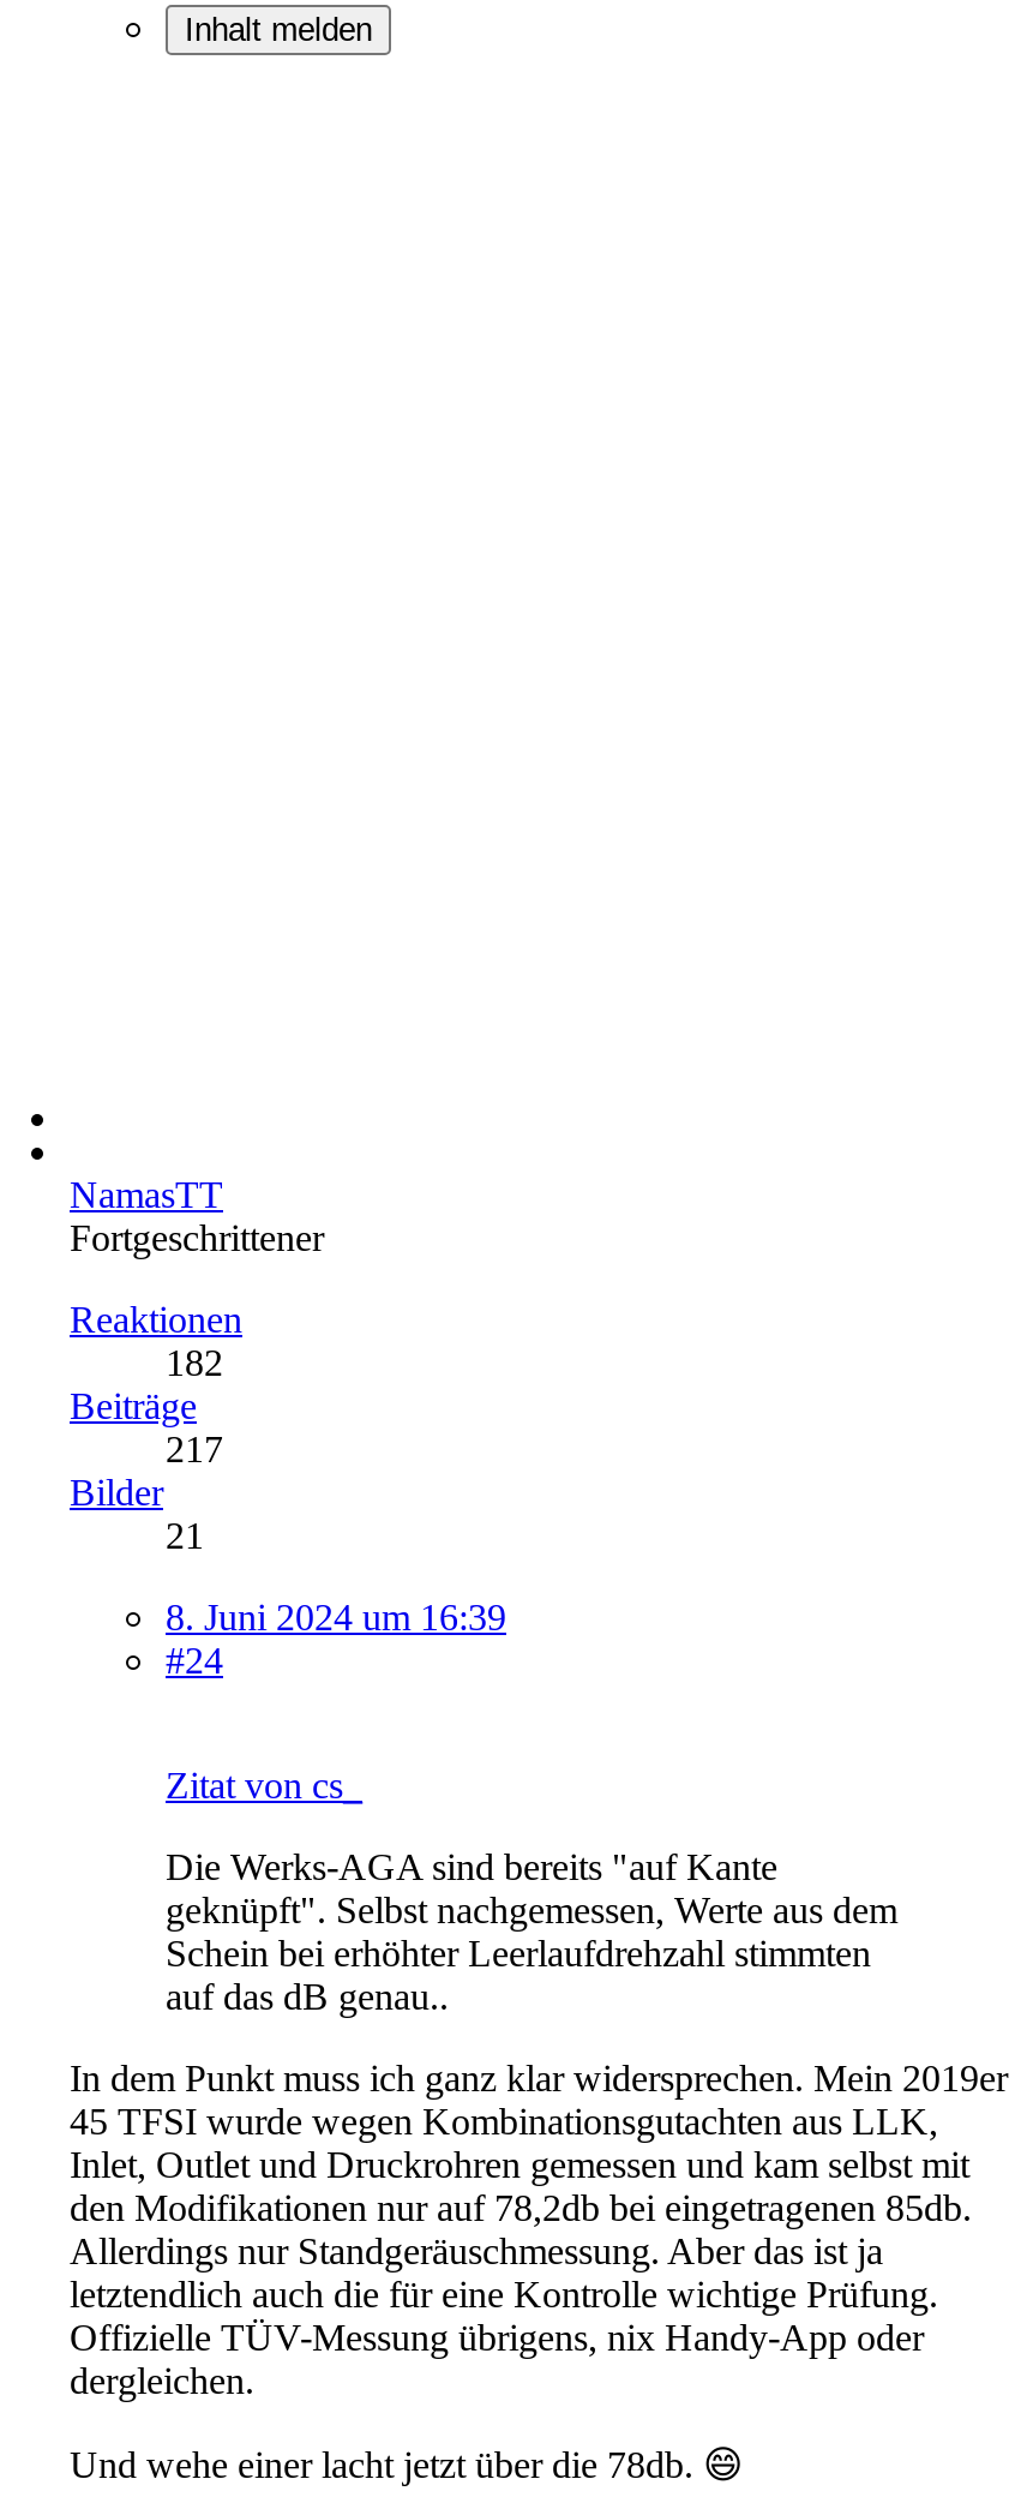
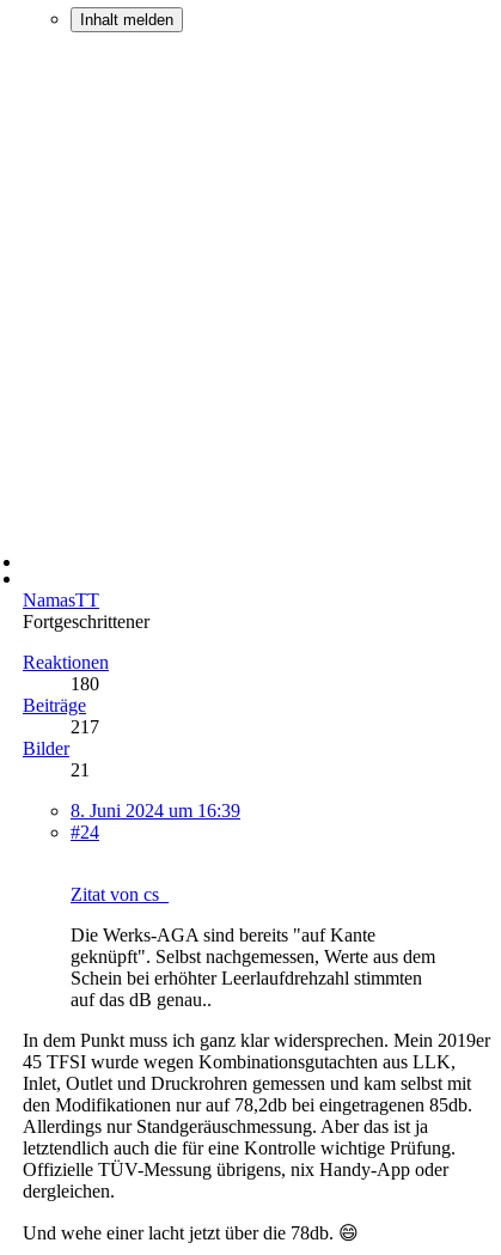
[166,1342,223,1382] 182 -> [71,673,99,694] 180

